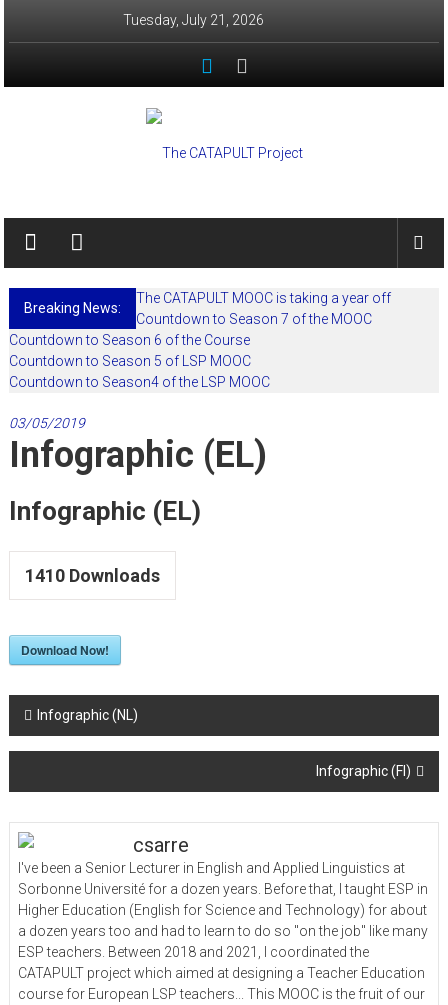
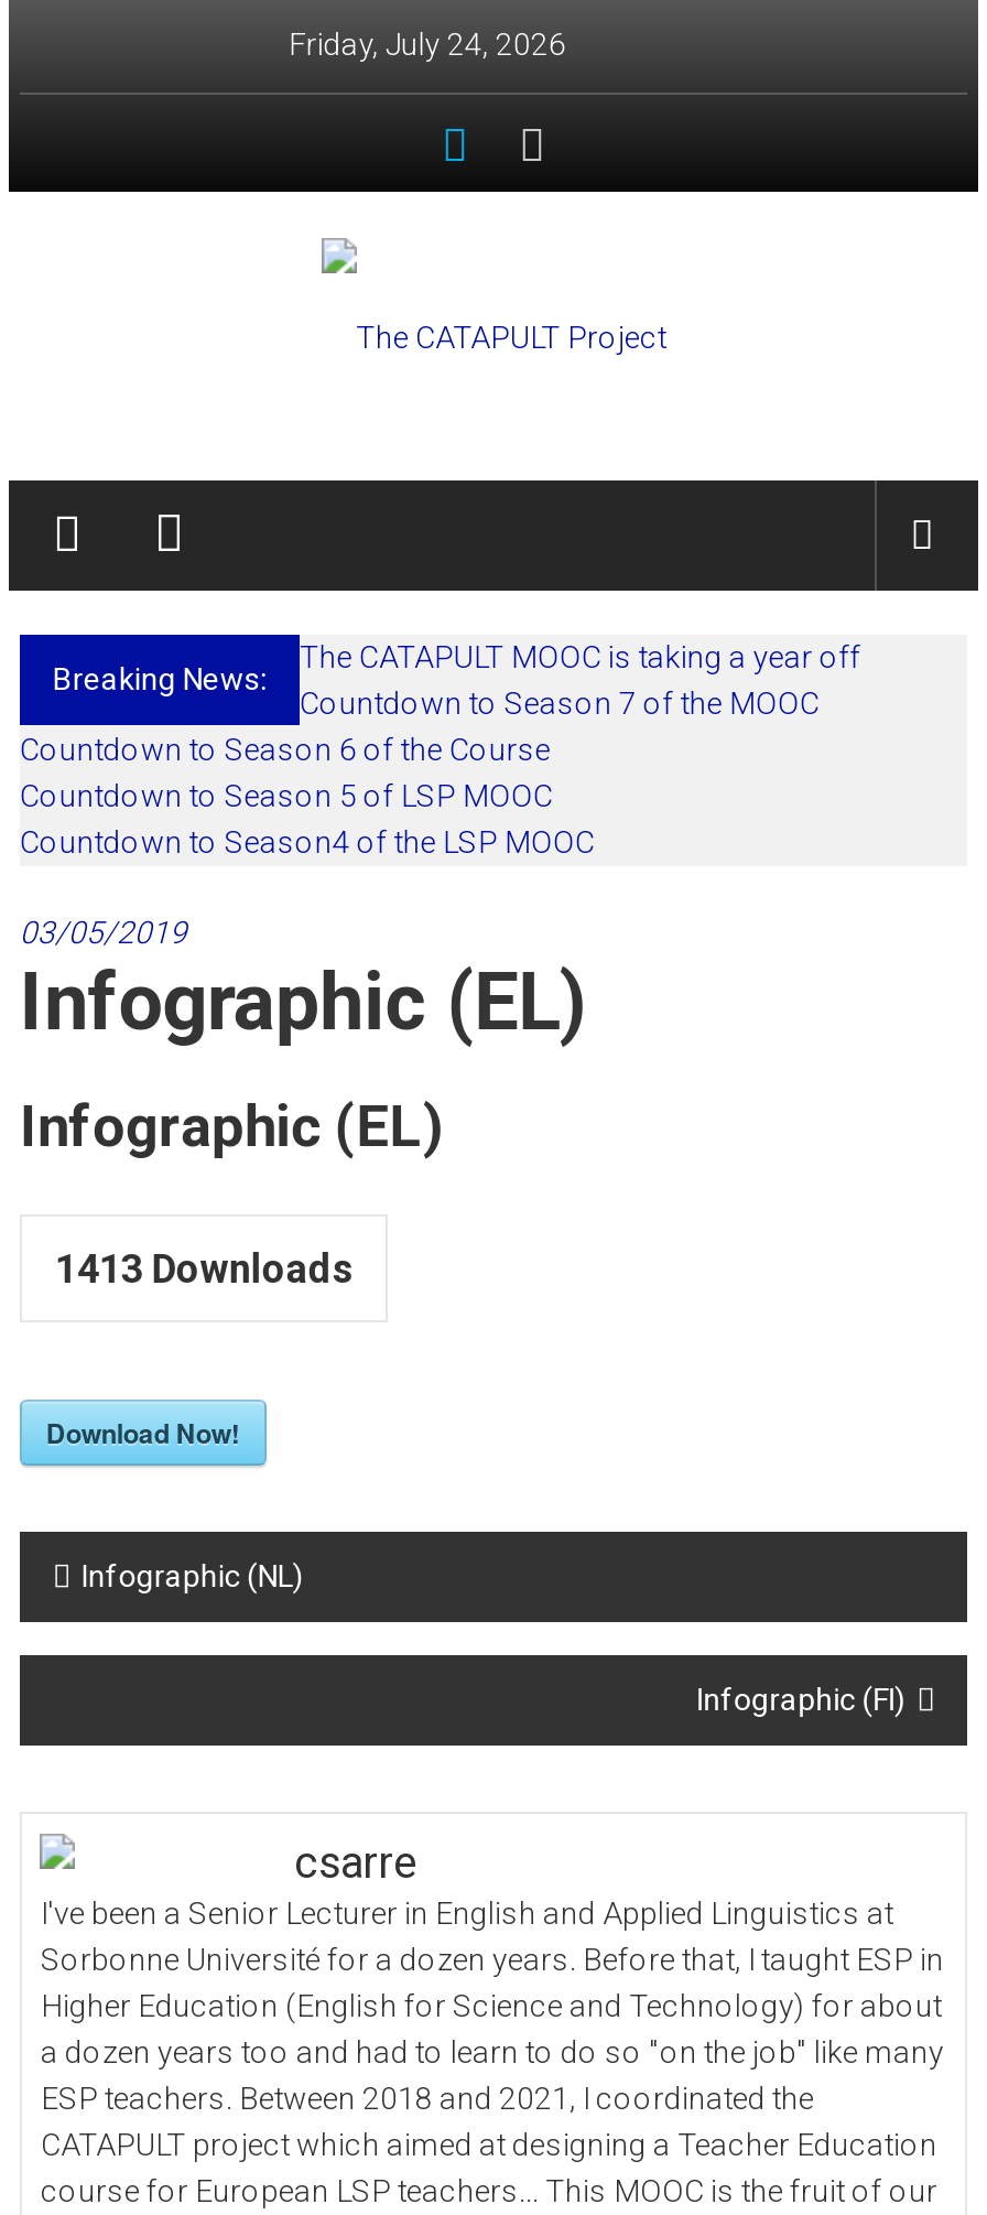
[123,12,264,28] Tuesday, July 21, 2026 -> [288,26,566,62] Friday, July 24, 2026
[25,565,160,586] 1410 Downloads -> [55,1246,352,1292] 1413 Downloads

